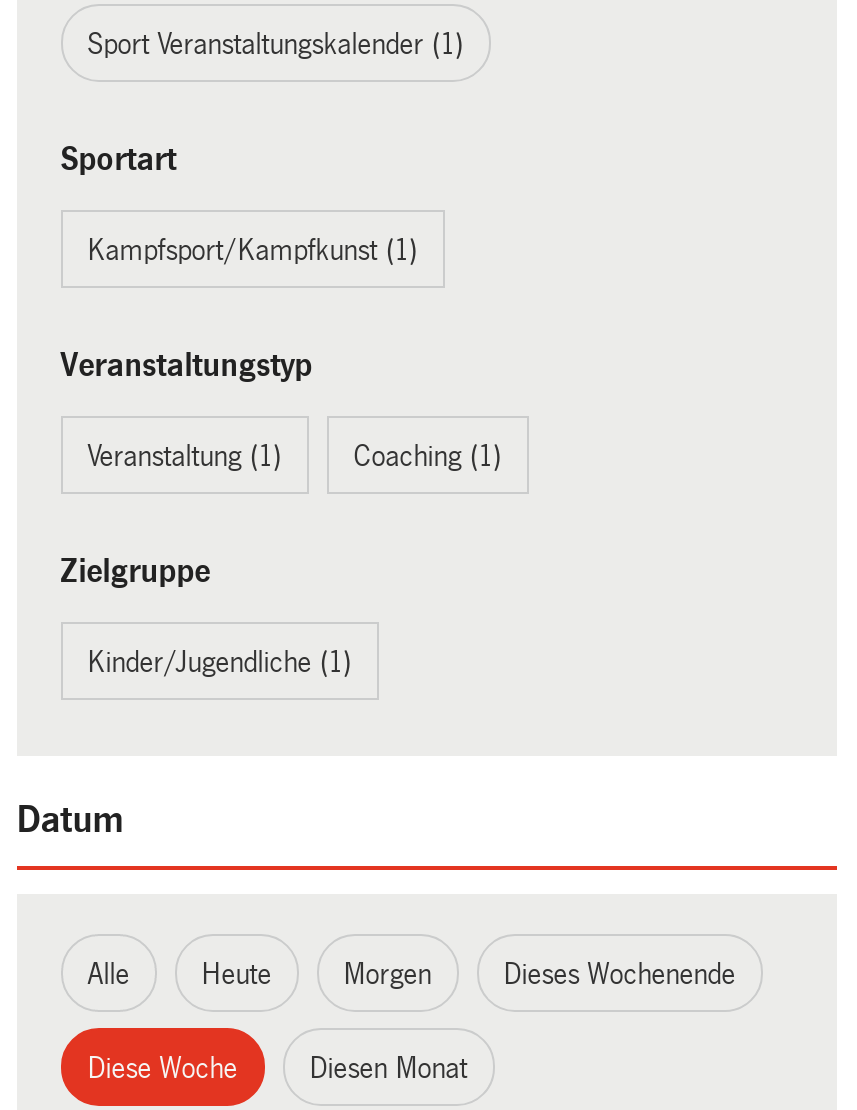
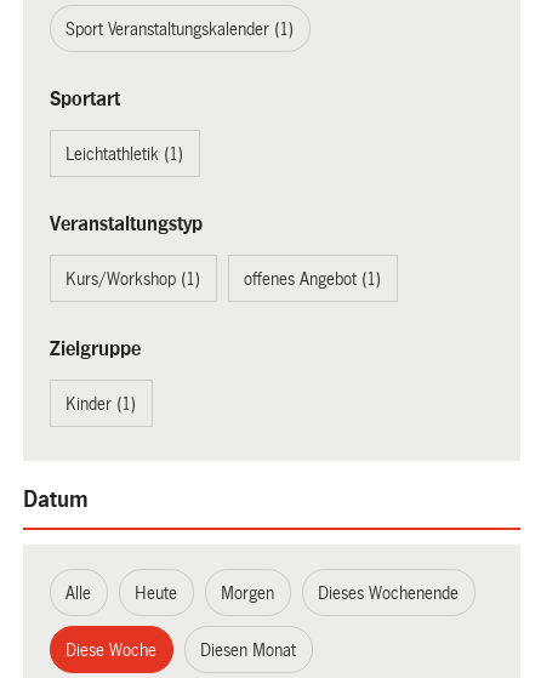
[87,233,417,265] Kampfsport/Kampfkunst (1) -> [66,144,183,163] Leichtathletik (1)
[87,439,501,471] Veranstaltung (1) | Coaching (1) -> [66,269,381,288] Kurs/Workshop (1) | offenes Angebot (1)
[87,645,351,677] Kinder/Jugendliche (1) -> [66,394,136,413] Kinder (1)

